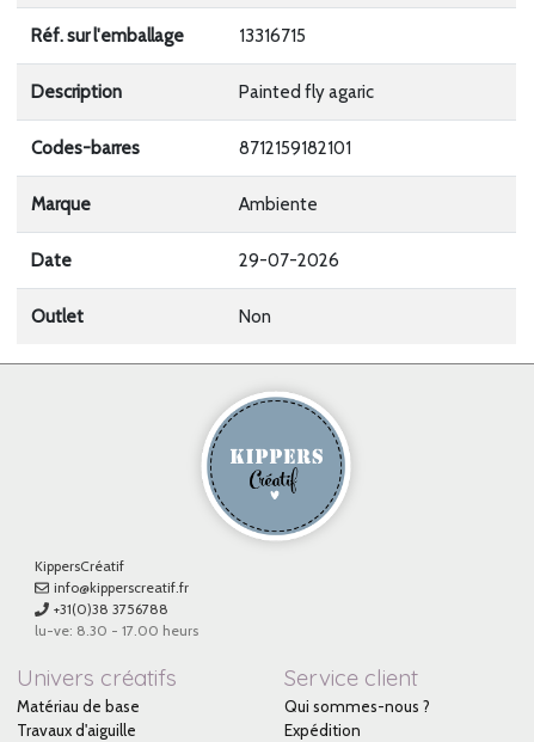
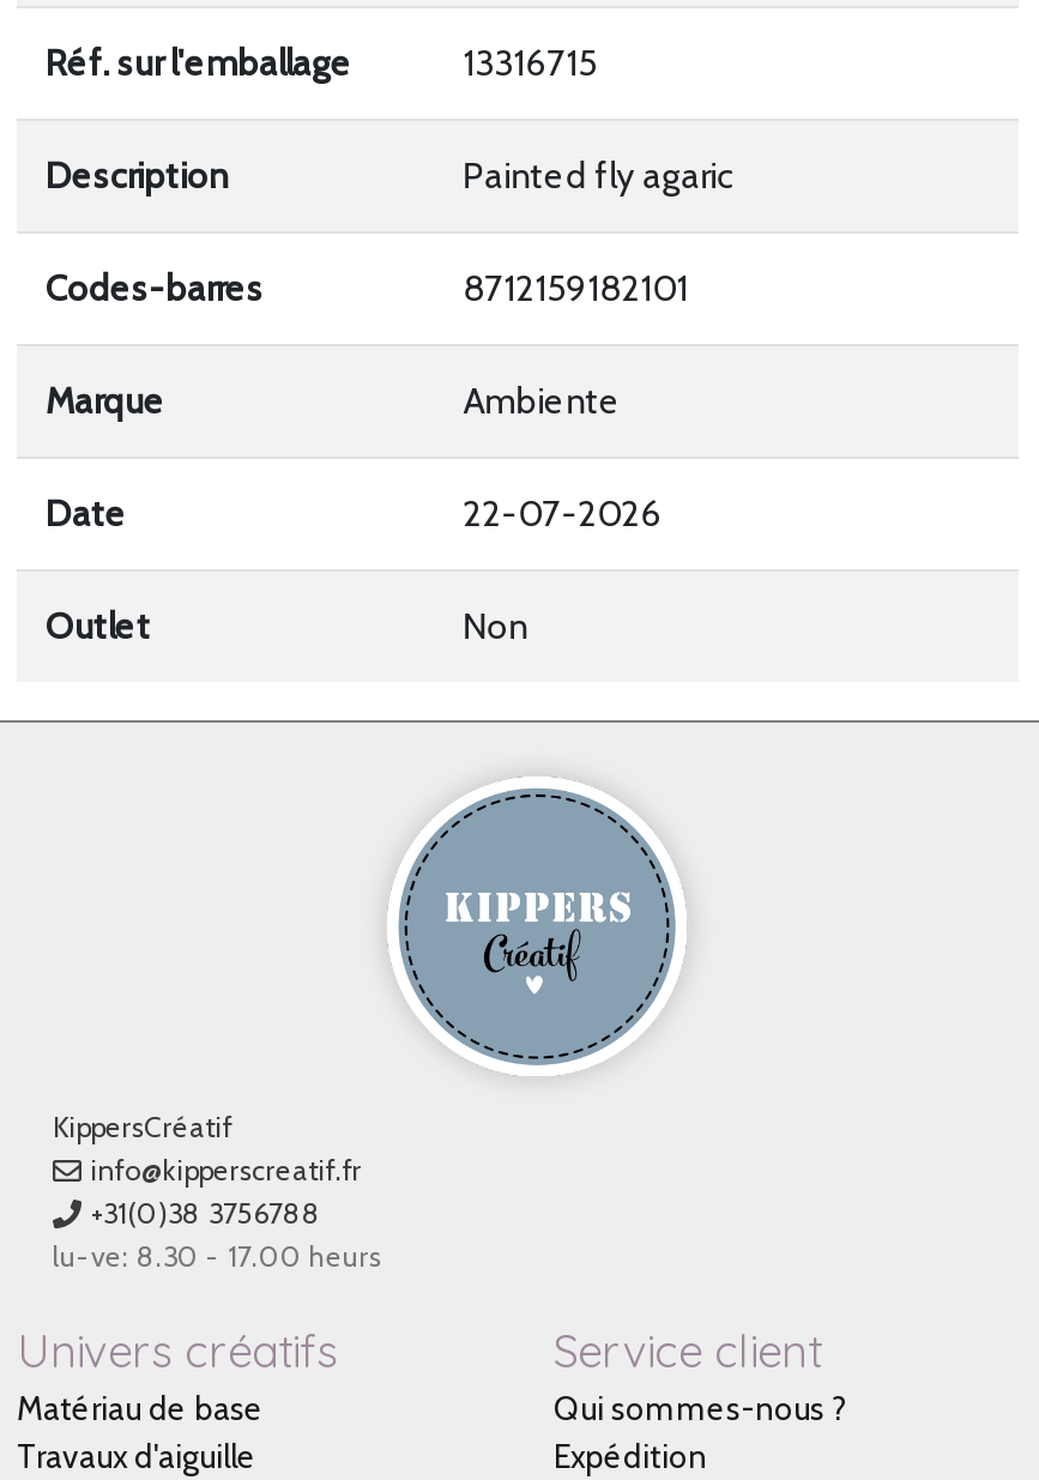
[239,250,340,271] 29-07-2026 -> [463,493,662,536] 22-07-2026

